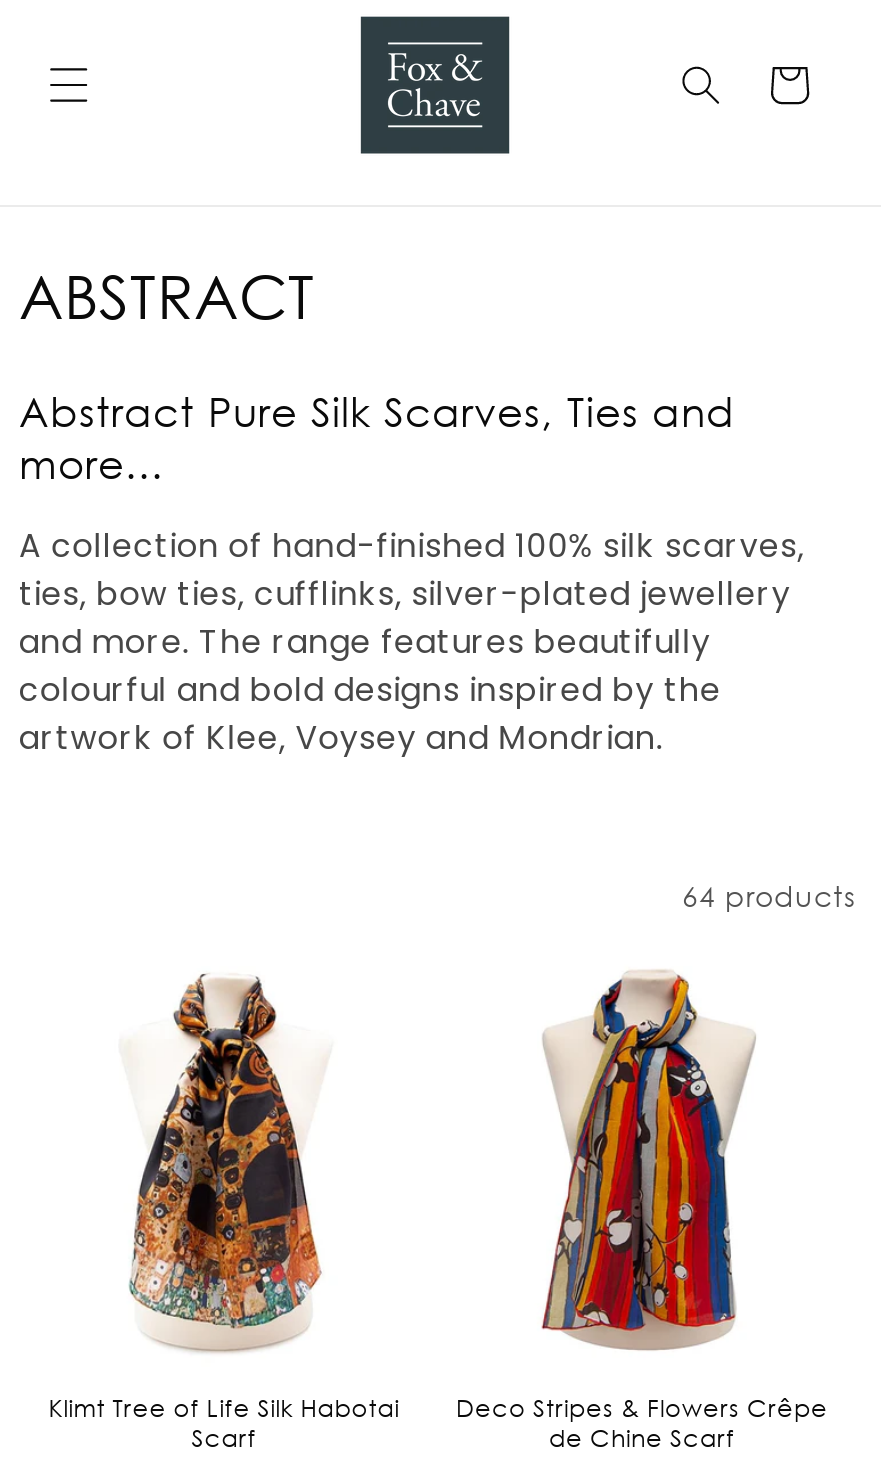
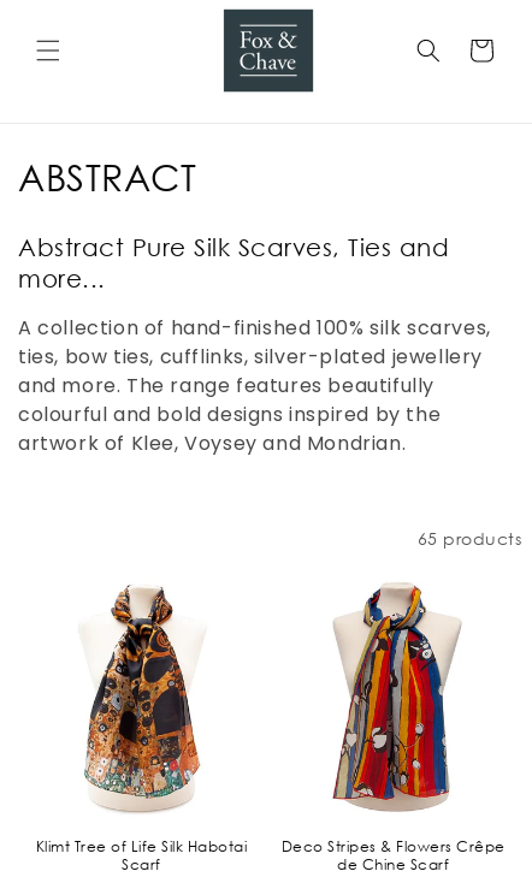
[682,879,855,913] 64 products -> [417,528,521,549] 65 products

